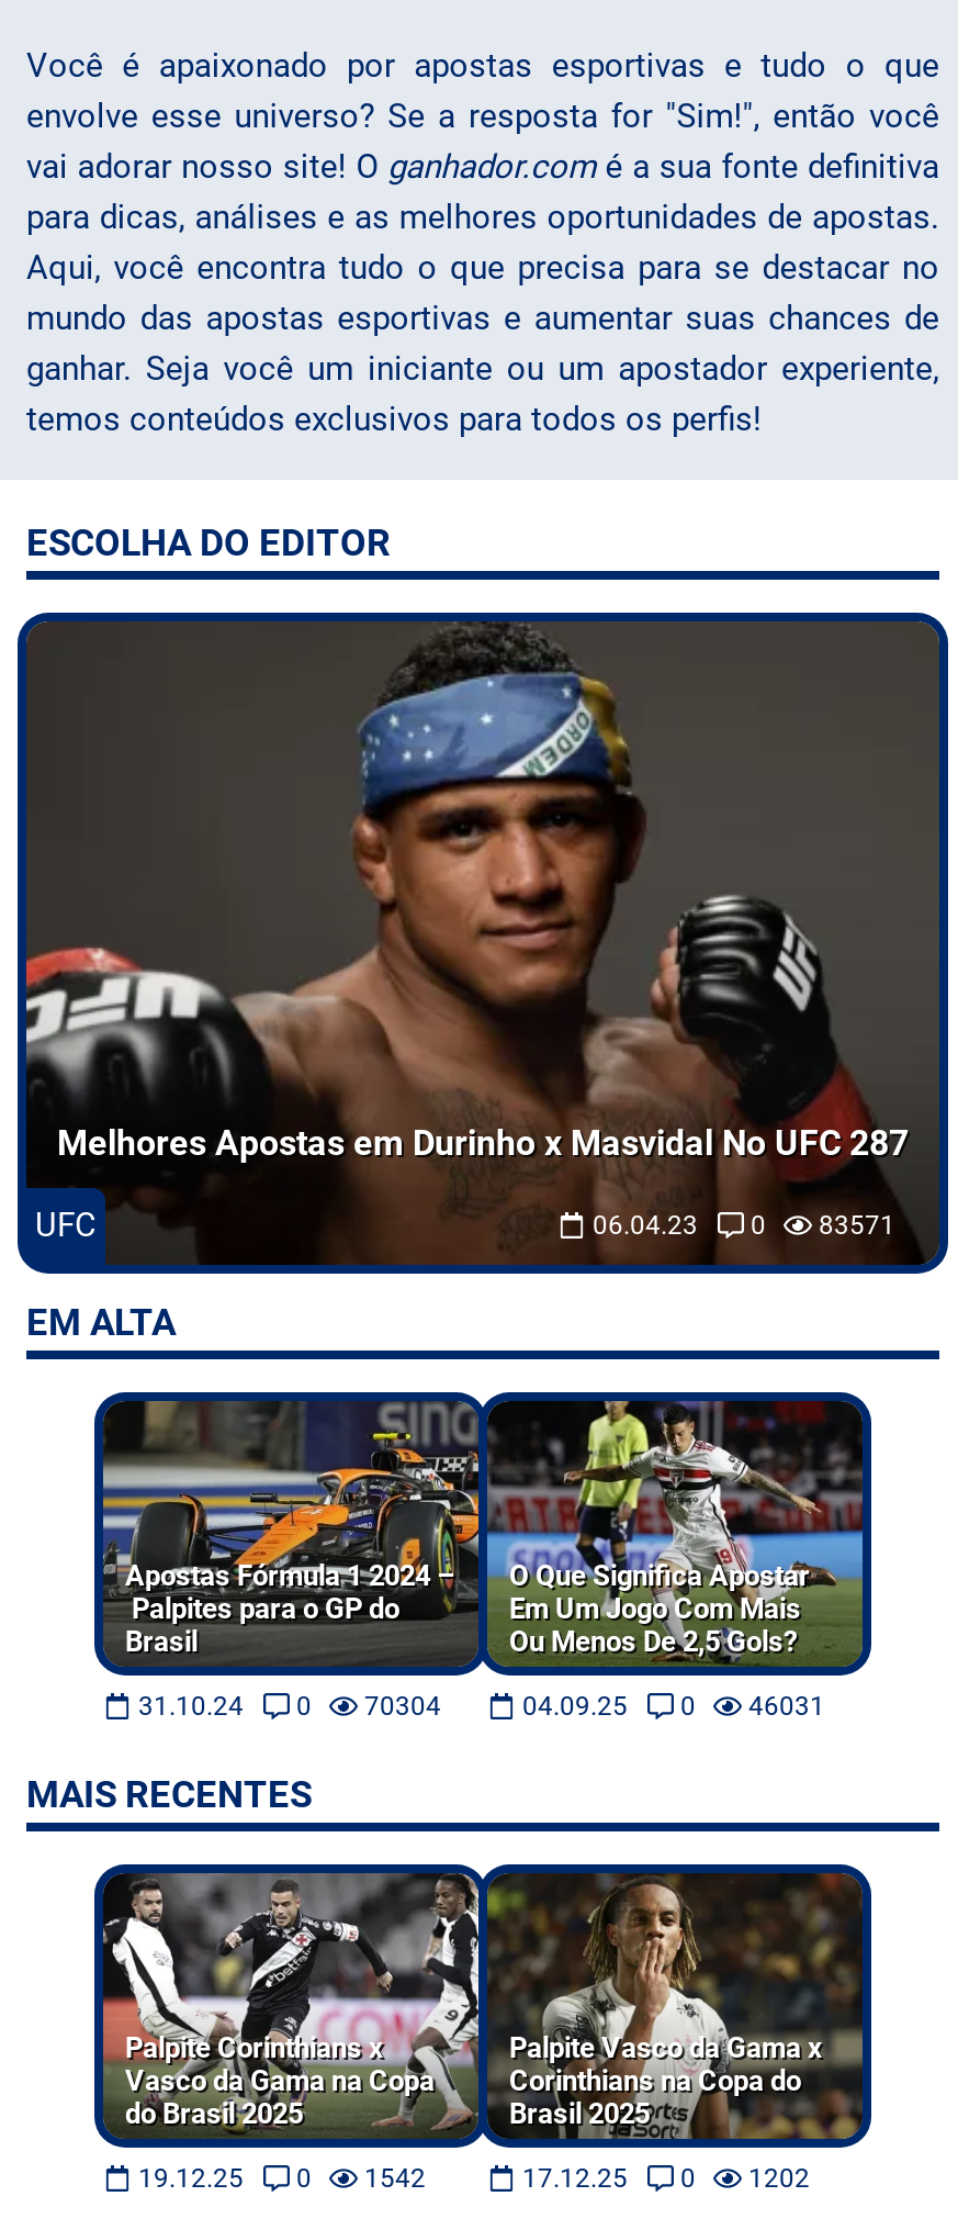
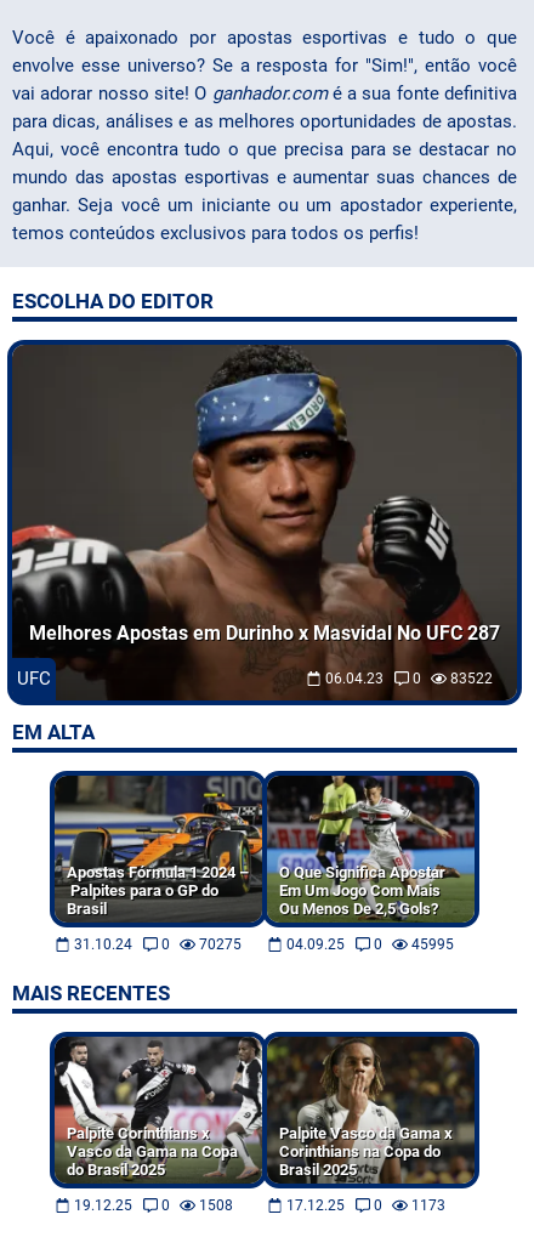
[593,1210,895,1241] 06.04.23 0 83571 -> [325,670,493,687] 06.04.23 0 83522
[138,1691,441,1721] 31.10.24 0 70304 -> [74,936,242,953] 31.10.24 0 70275
[522,1691,825,1721] 04.09.25 0 46031 -> [286,936,454,953] 04.09.25 0 45995
[138,2162,426,2193] 19.12.25 0 1542 -> [74,1197,233,1214] 19.12.25 0 1508
[522,2162,810,2193] 17.12.25 0 1202 -> [286,1197,445,1214] 17.12.25 0 1173

